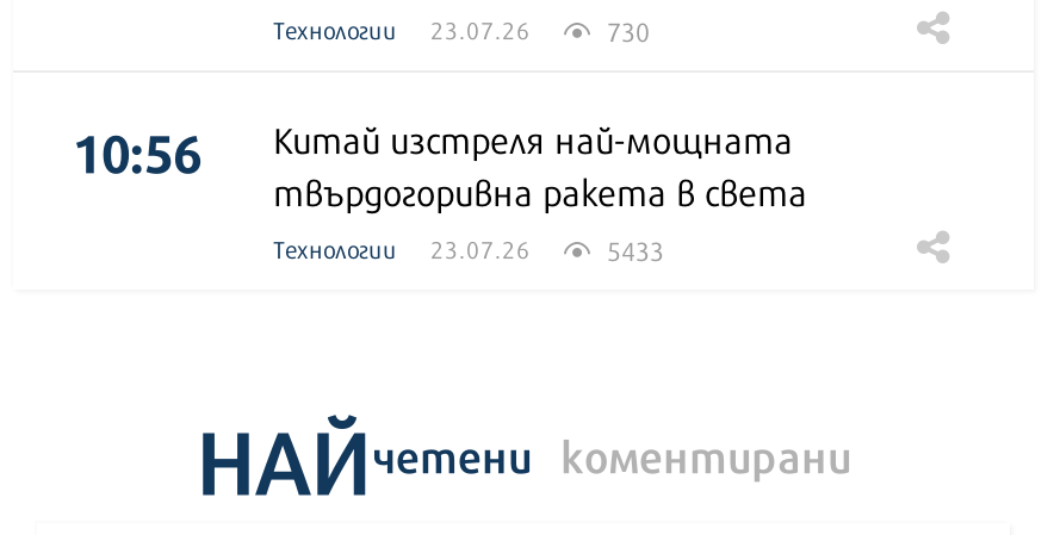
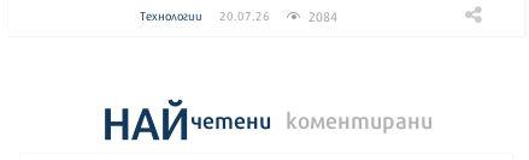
[73,10,807,268] 23.07.26 | 730 | 10:56 | Китай изстреля най-мощната | твърдогоривна ракета в света | Технологии | 23.07.26 | 5433 -> [219,6,337,25] 20.07.26 | 2084

